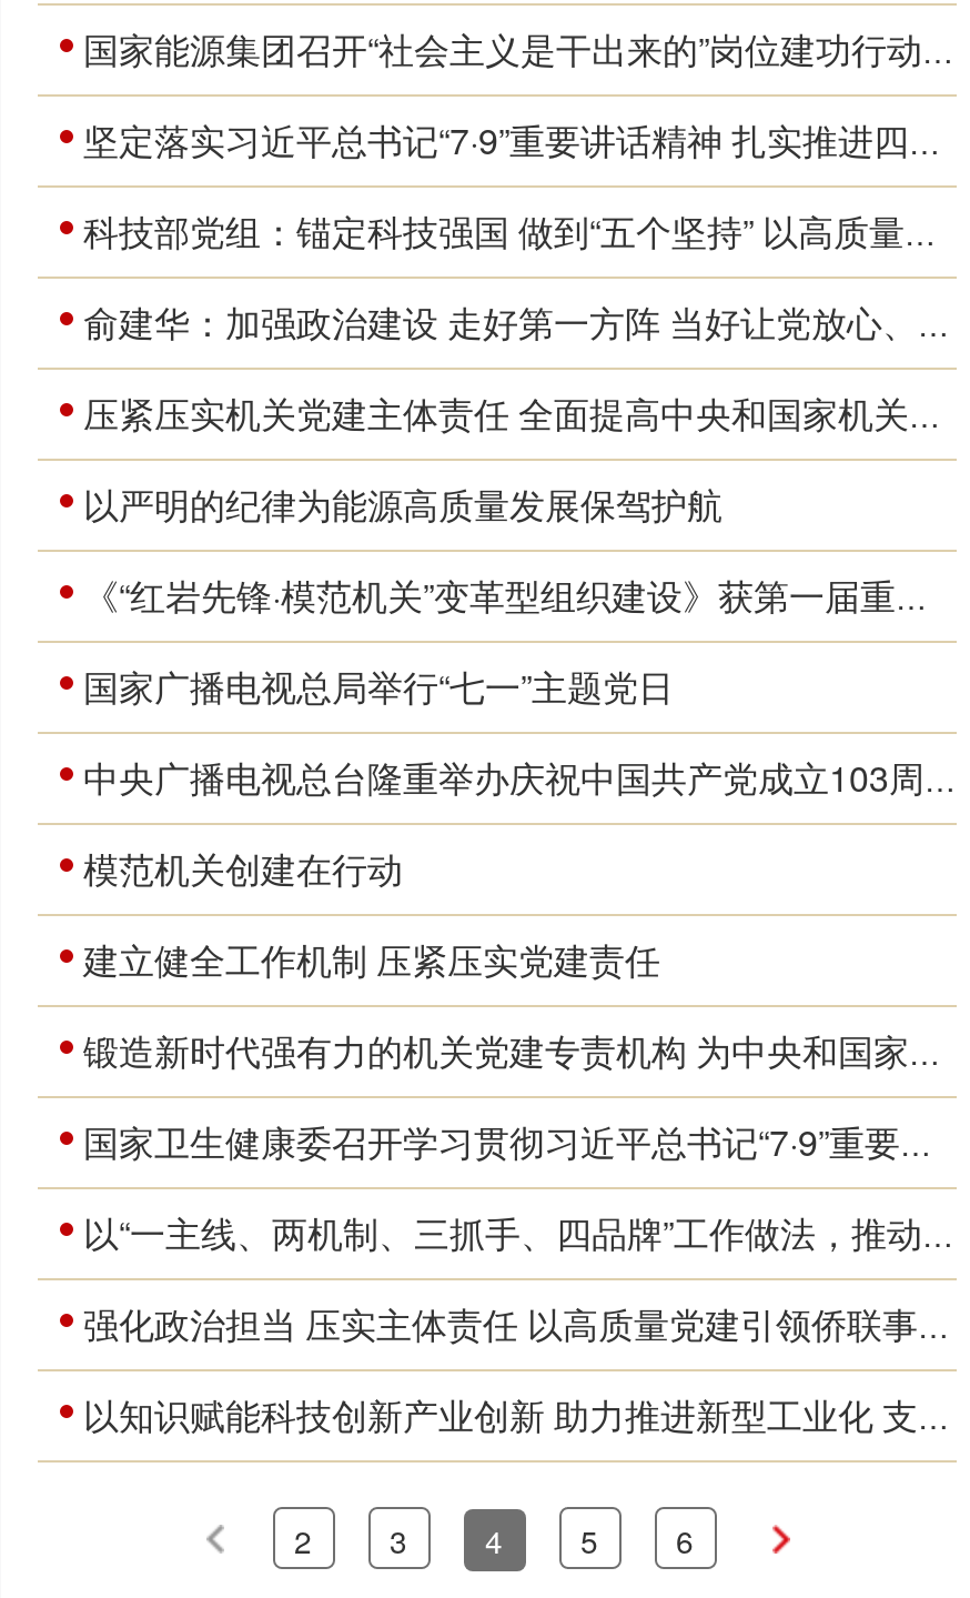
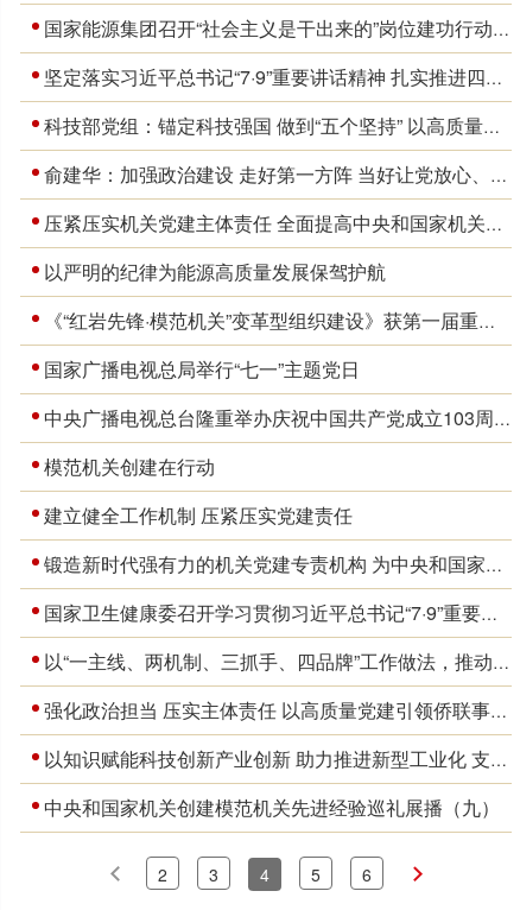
none -> [45,793,500,821] 中央和国家机关创建模范机关先进经验巡礼展播（九）

